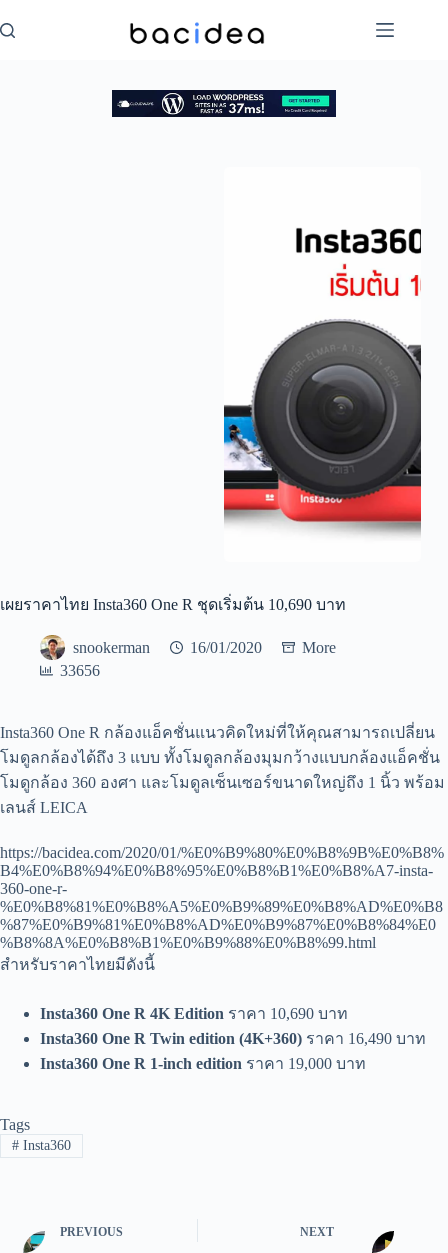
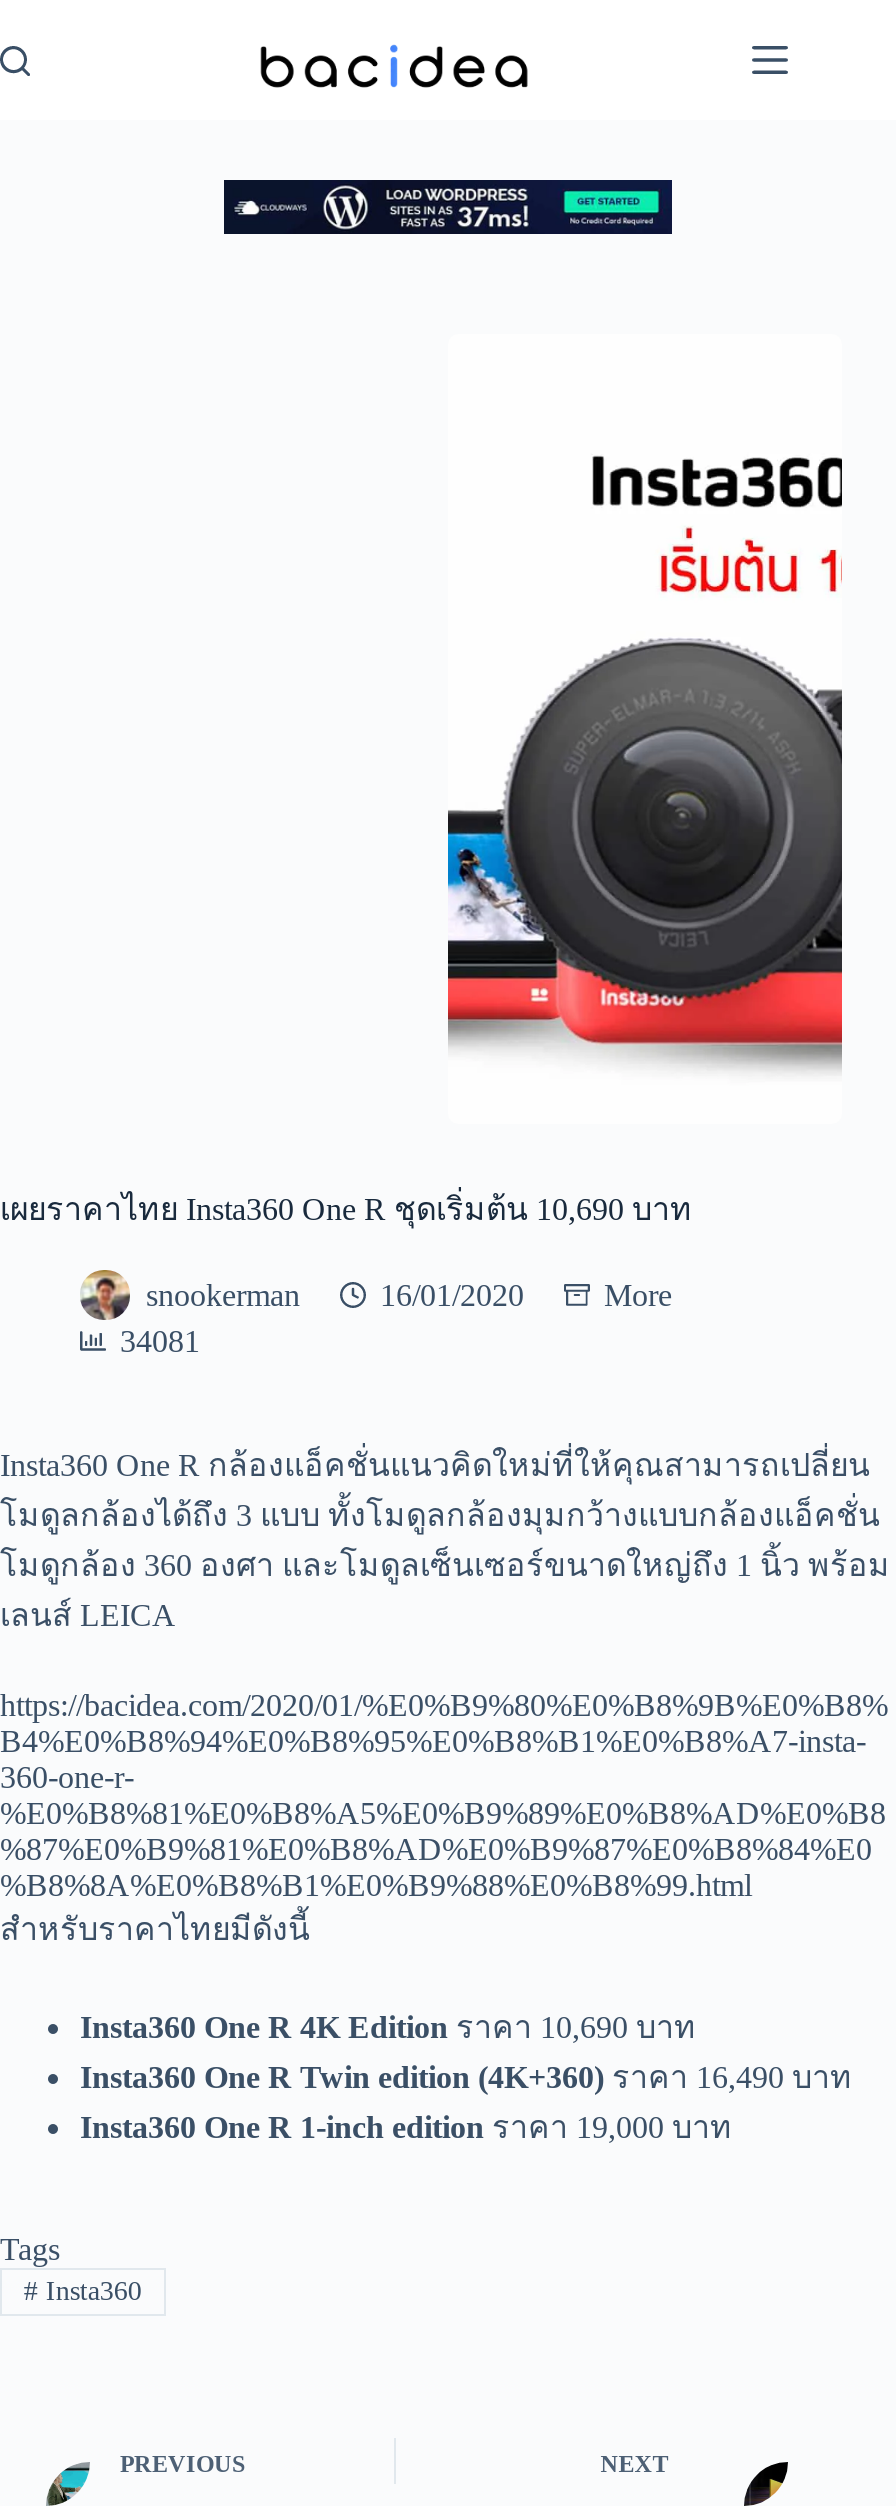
[60,662,100,679] 33656 -> [120,1323,200,1357] 34081

